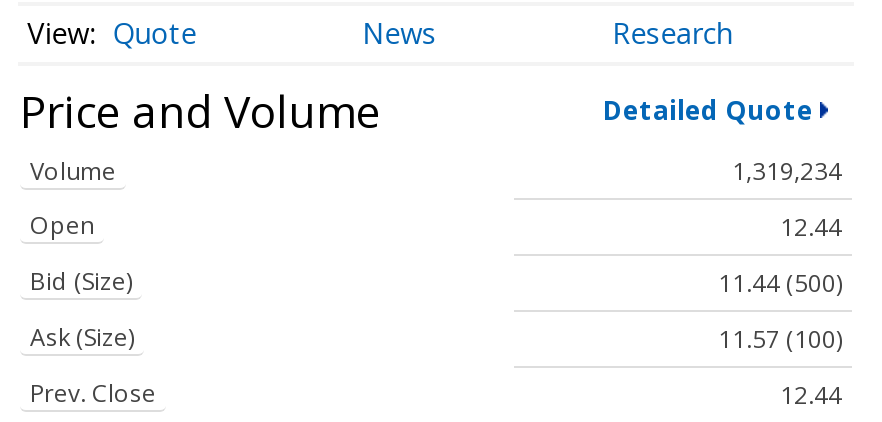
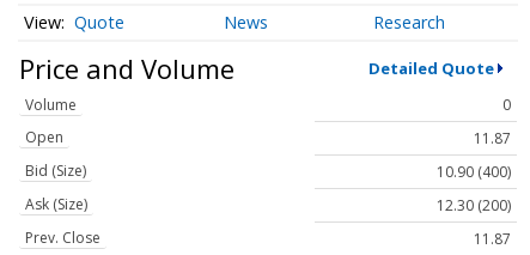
[732,155,842,189] 1,319,234 -> [502,95,511,115] 0
[780,211,842,245] 12.44 -> [474,129,511,149] 11.87
[718,267,842,301] 11.44 (500) -> [437,162,511,182] 10.90 (400)
[718,323,842,357] 11.57 (100) -> [437,196,511,216] 12.30 (200)
[780,379,842,413] 12.44 -> [474,229,511,249] 11.87

